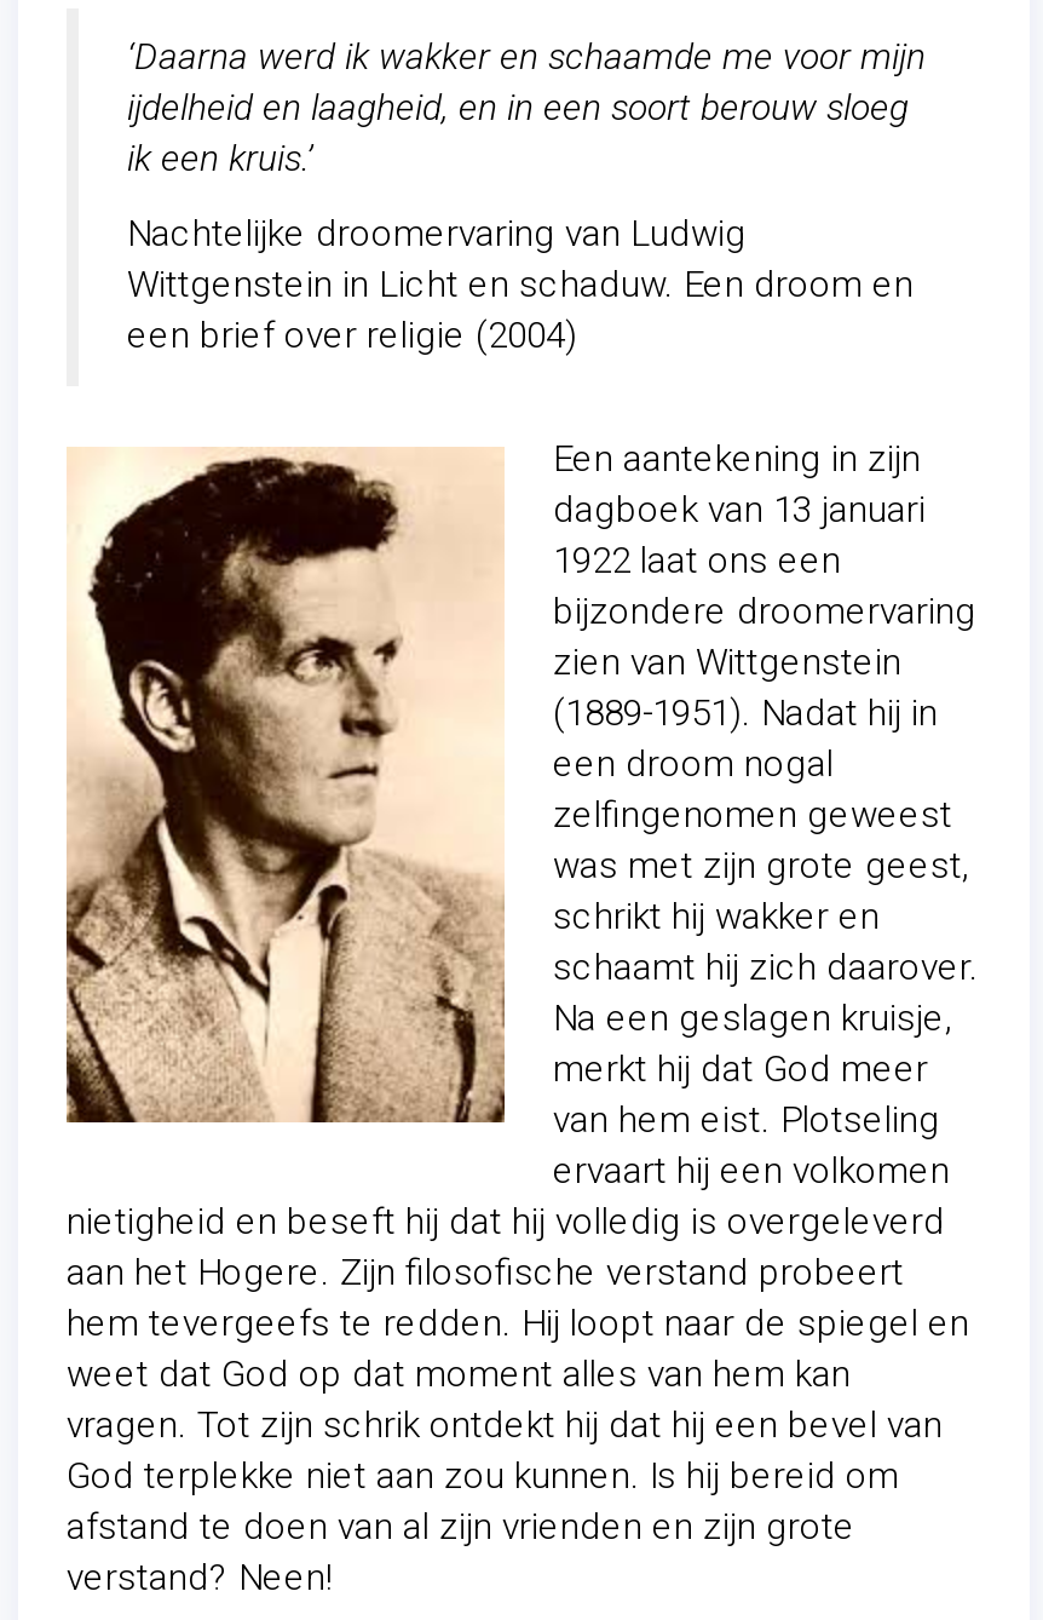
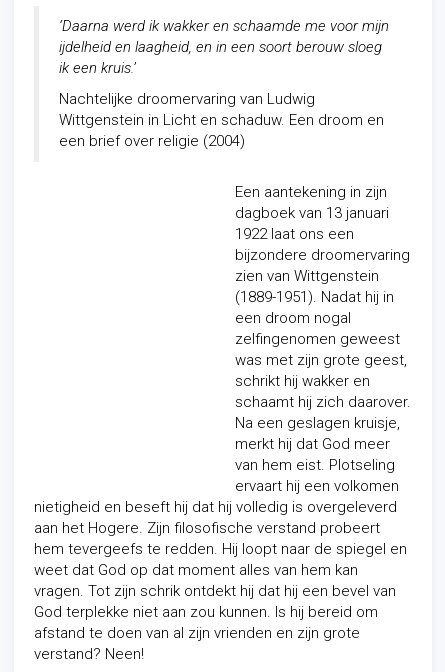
[64,447,507,1125] [image] -> none

